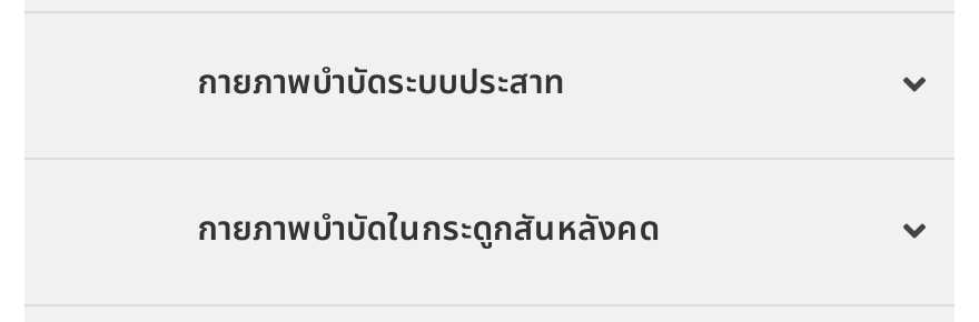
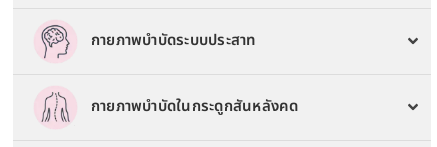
none -> [34,20,75,63] [image]
none -> [34,86,75,129] [image]

